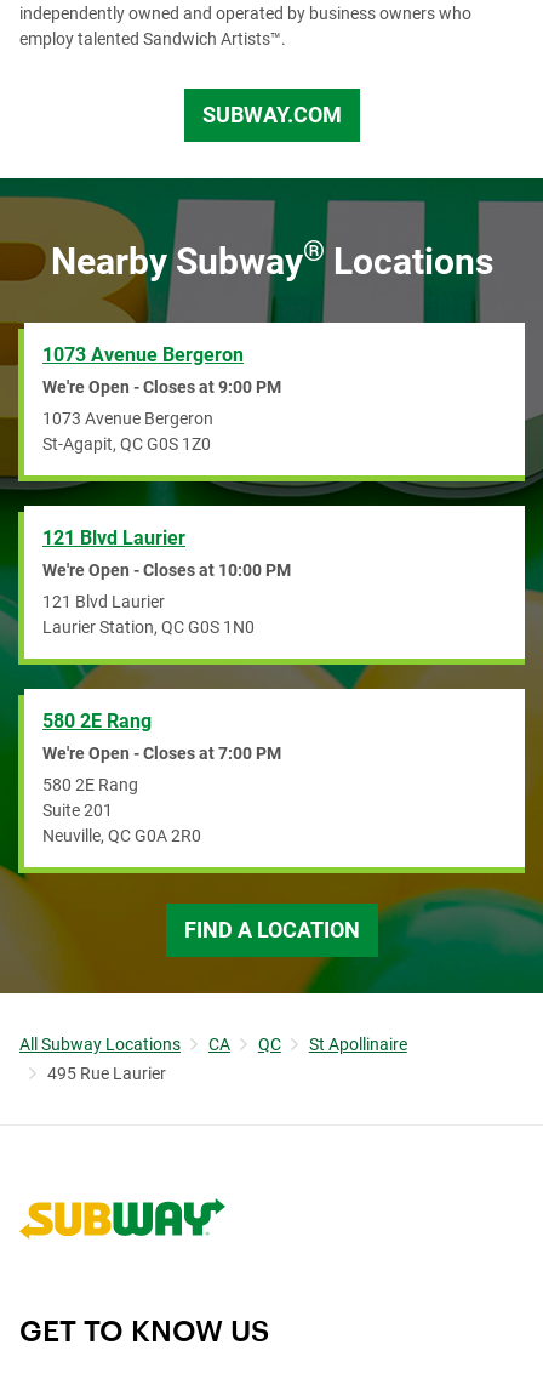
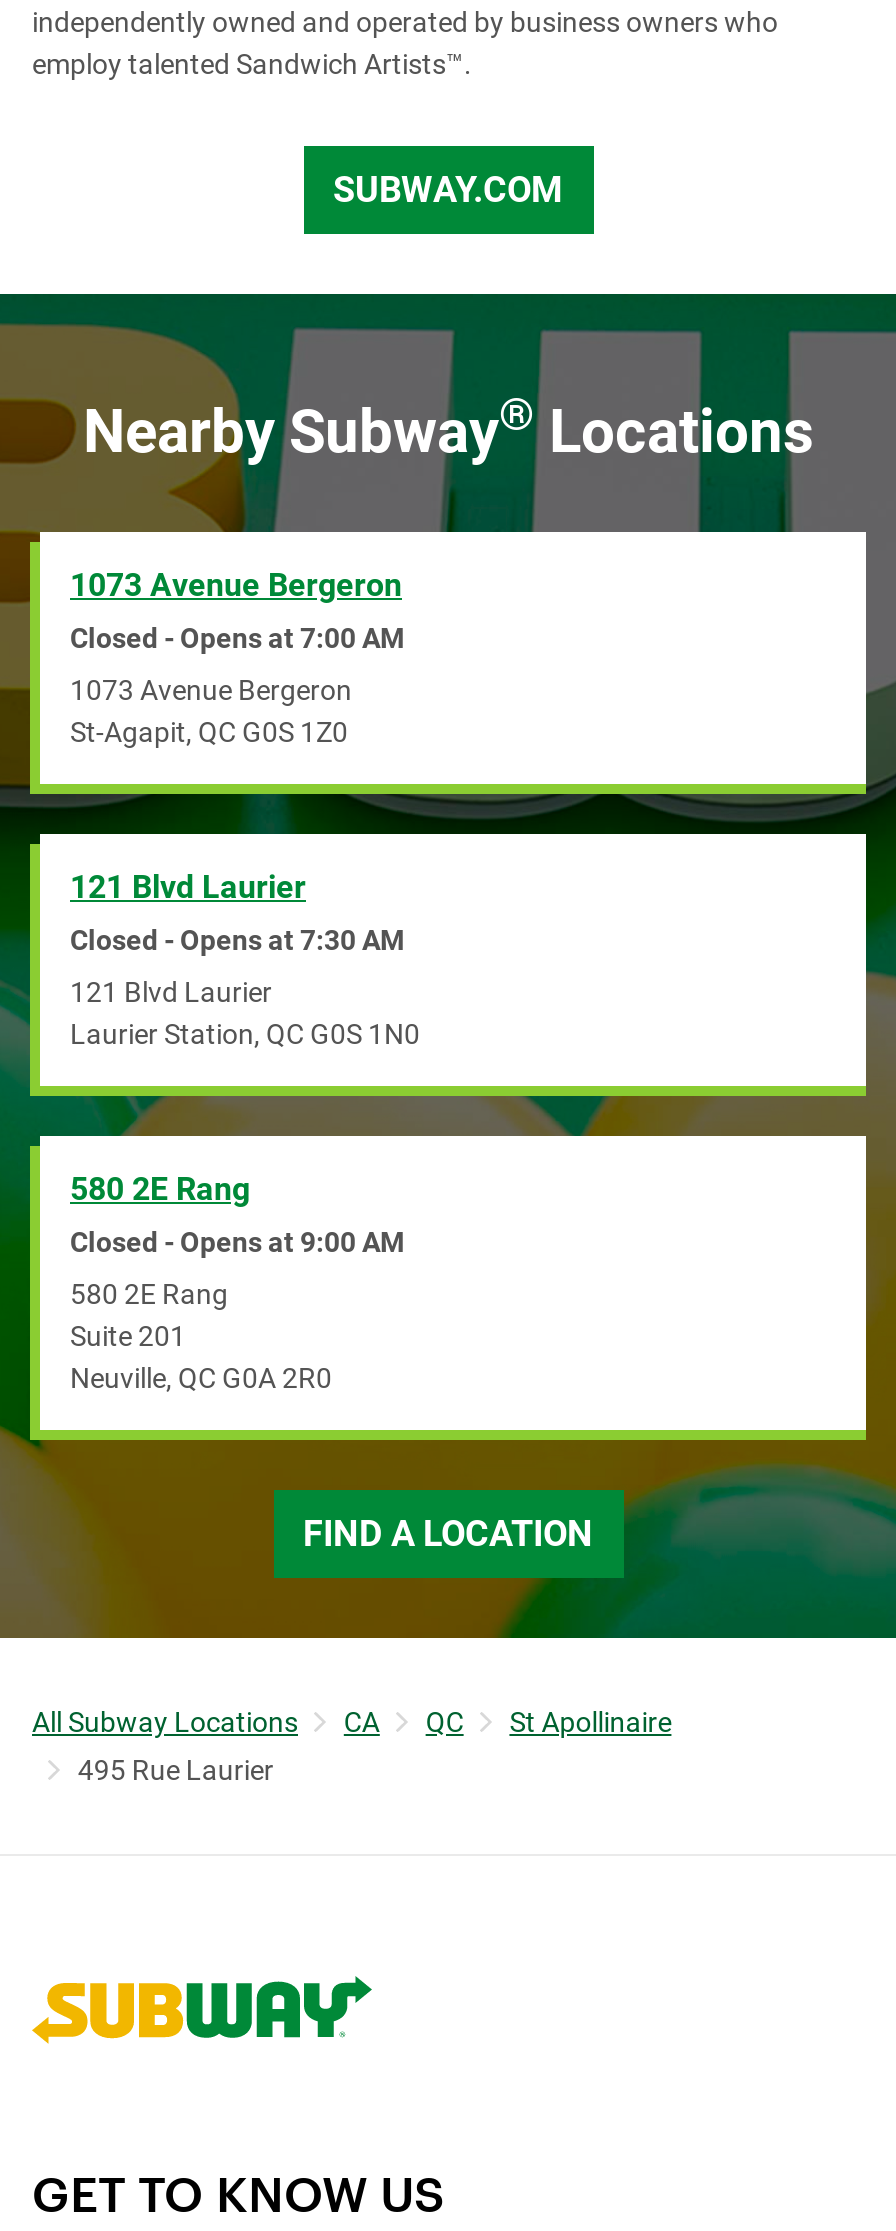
[42,377,281,397] We're Open - Closes at 9:00 PM -> [70,622,404,654] Closed - Opens at 7:00 AM
[42,560,291,580] We're Open - Closes at 10:00 PM -> [70,924,404,956] Closed - Opens at 7:30 AM
[42,743,281,763] We're Open - Closes at 7:00 PM -> [70,1226,404,1258] Closed - Opens at 9:00 AM

